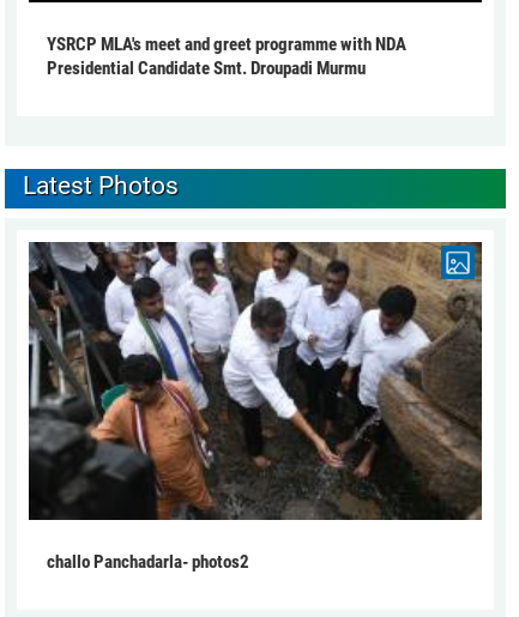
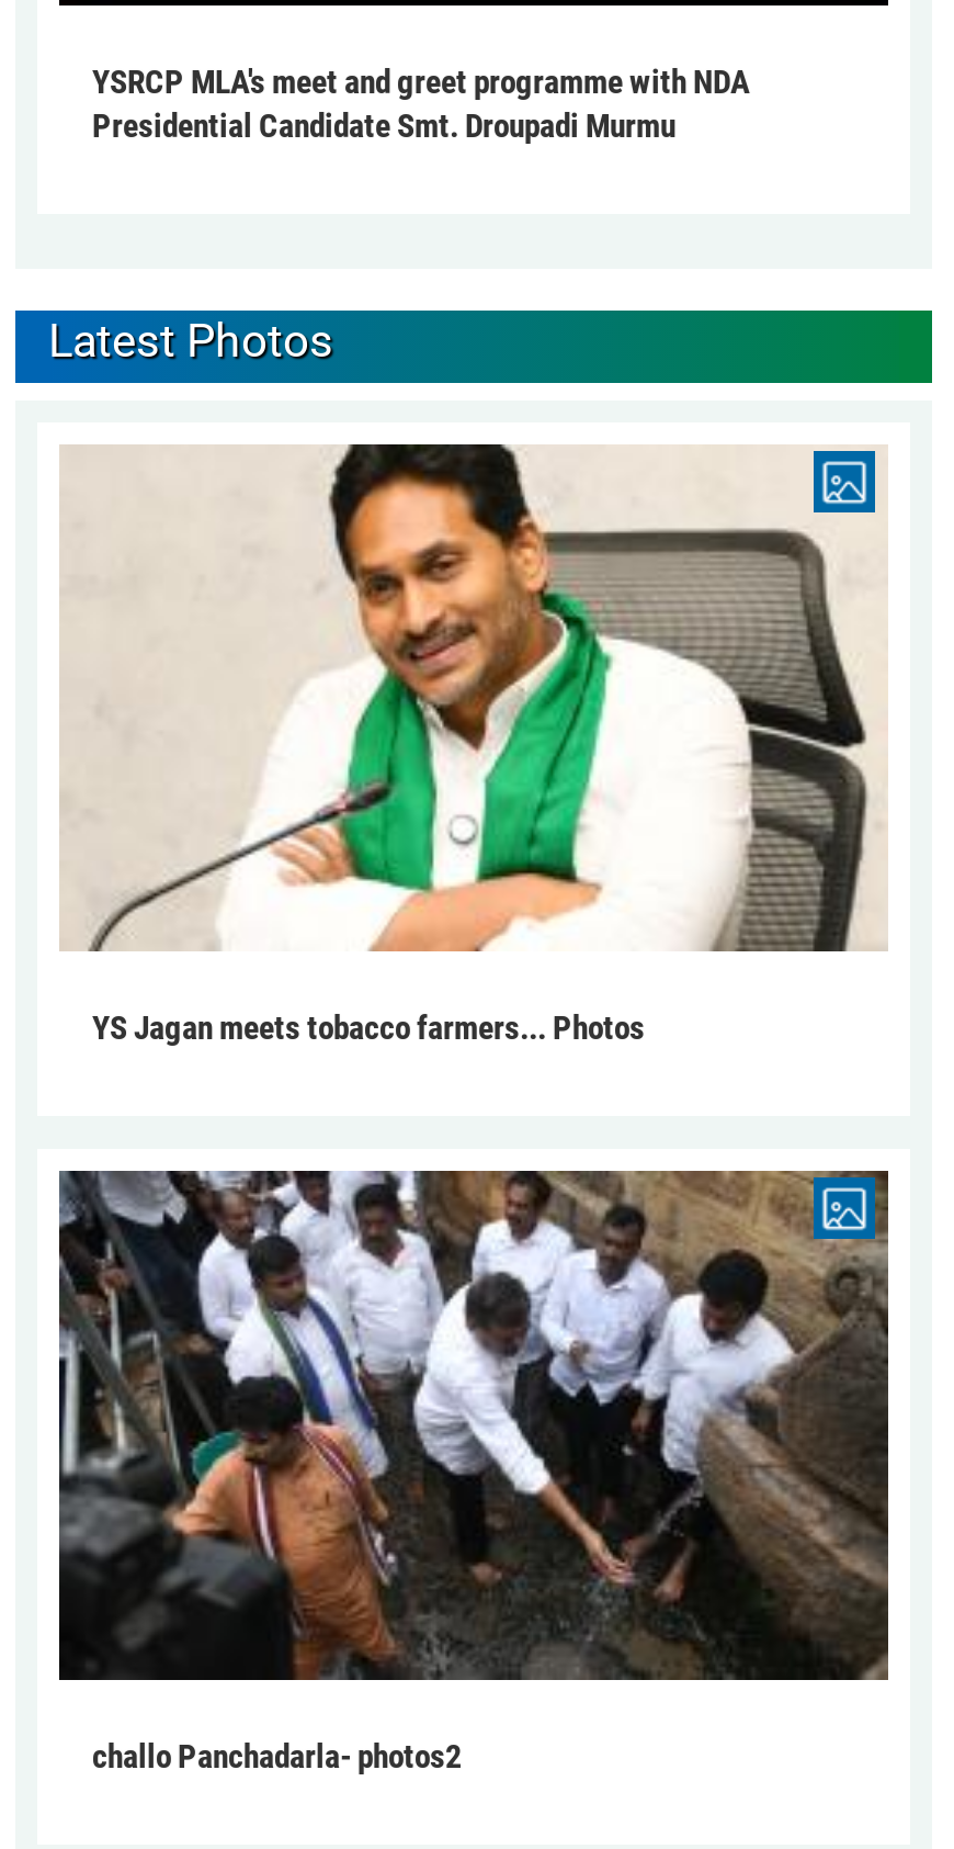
none -> [59,443,888,1048] [image] | YS Jagan meets tobacco farmers... Photos

